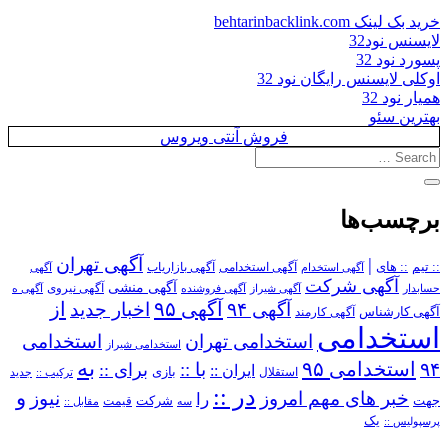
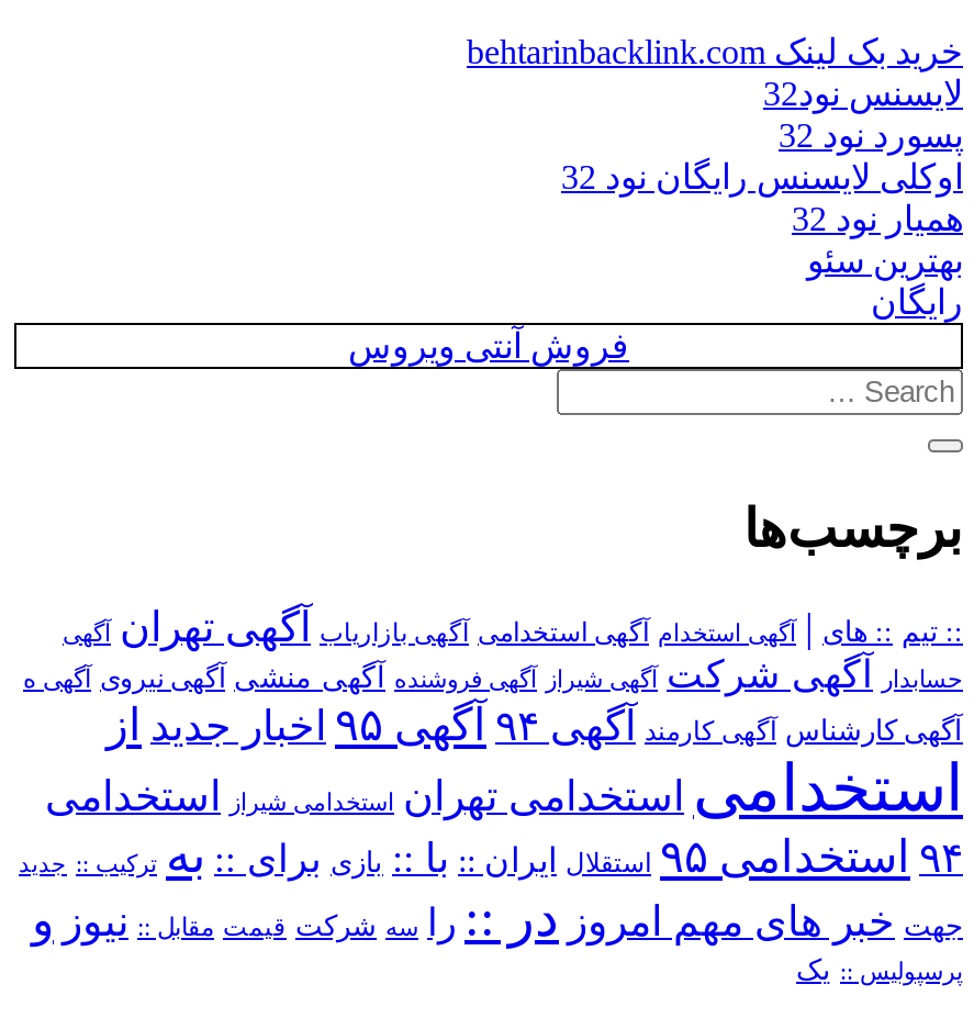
none -> [871,284,963,321] رایگان

